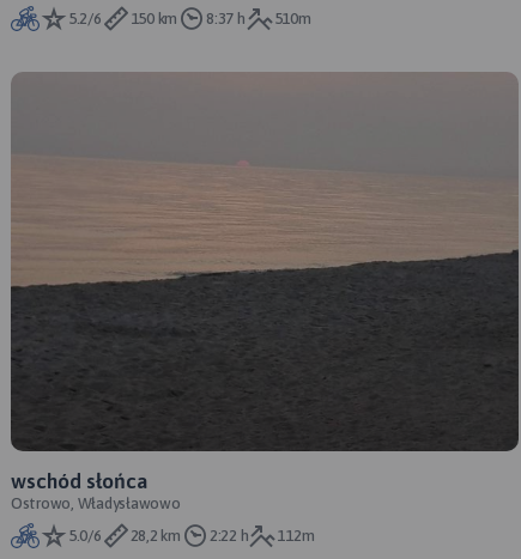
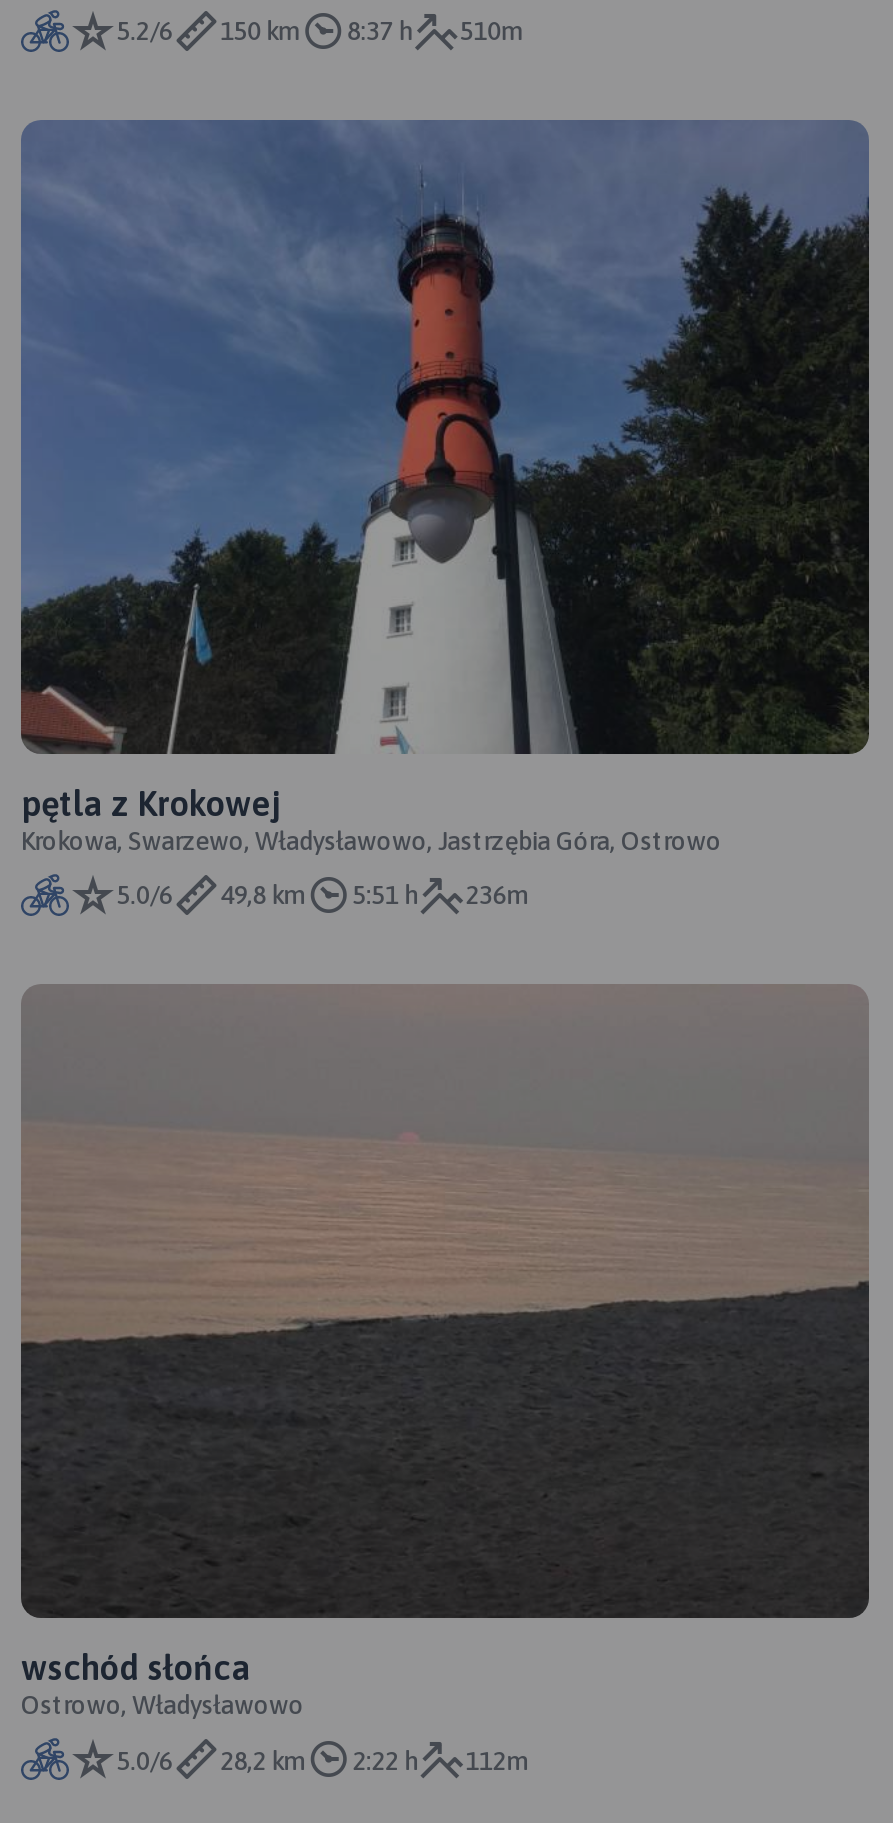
none -> [21,120,871,911] [image] | pętla z Krokowej | Krokowa, Swarzewo, Władysławowo, Jastrzębia Góra, Ostrowo | 5.0/6 | 49,8 km | 5:51 h | 236m

